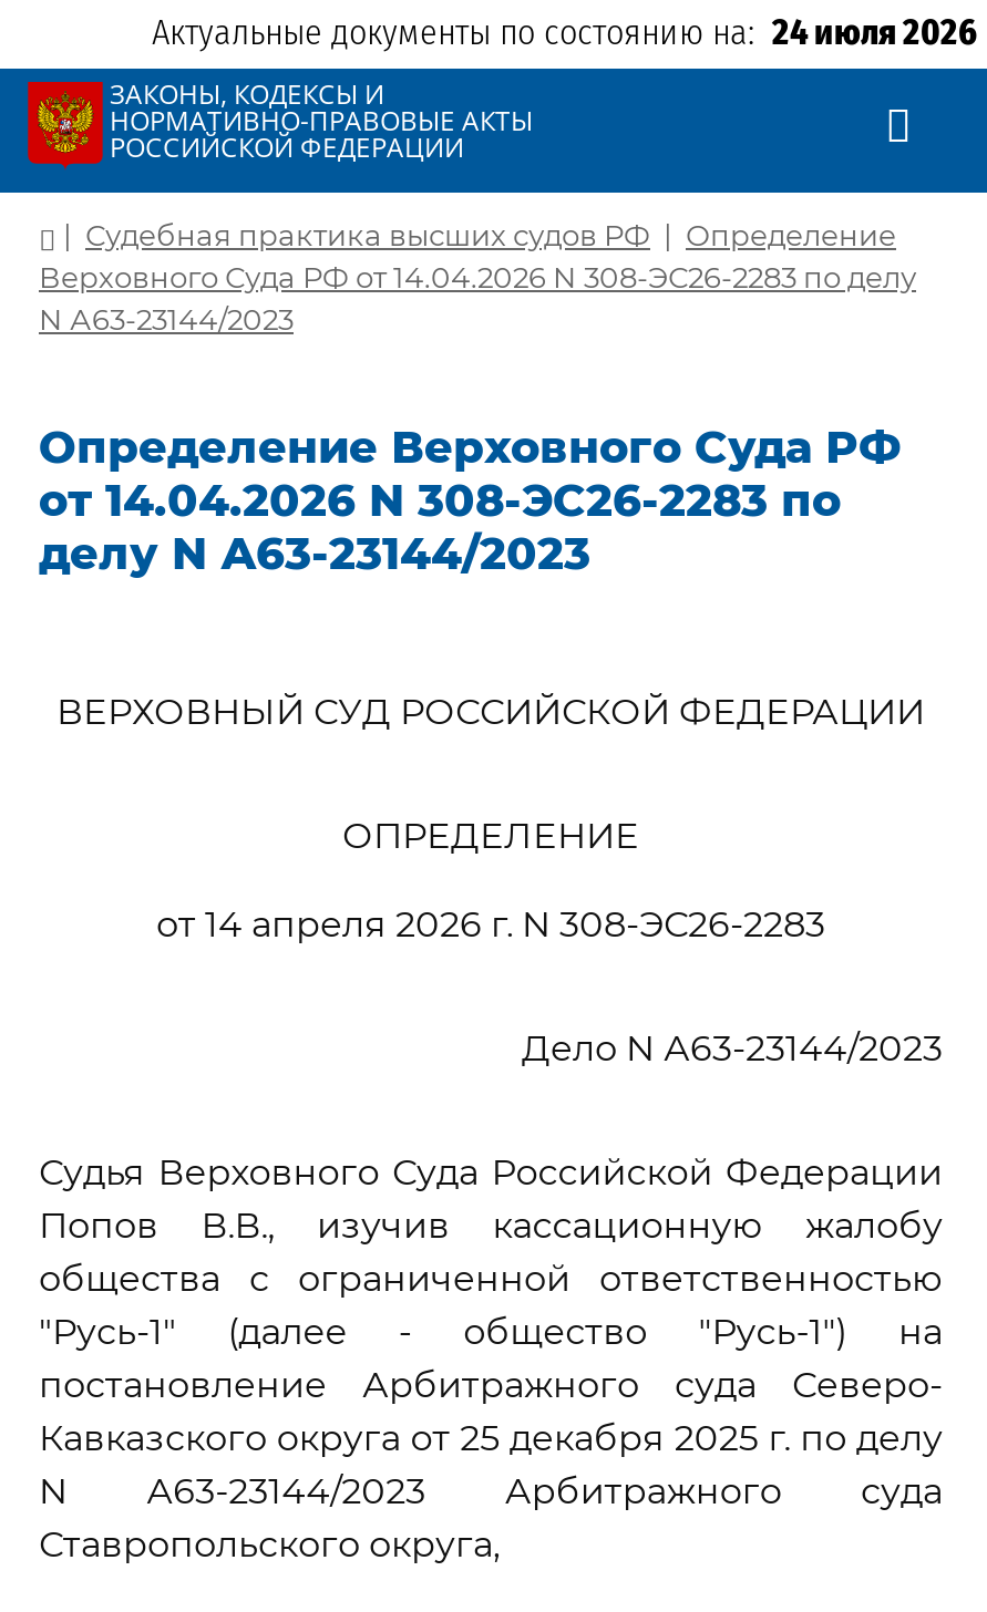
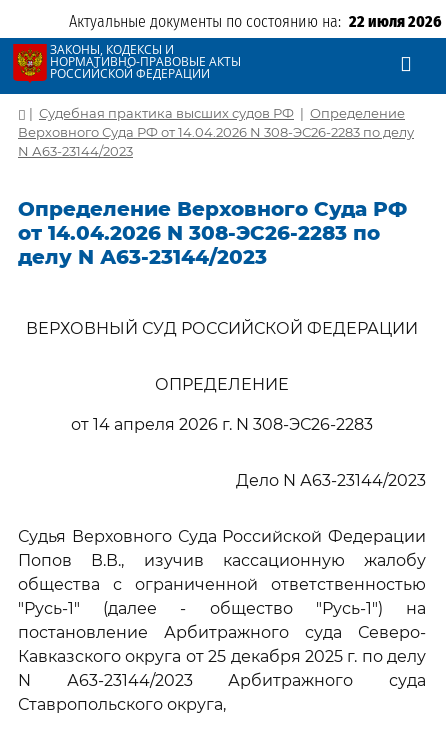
[152,11,978,53] Актуальные документы по состоянию на: 24 июля 2026 -> [69,12,442,31] Актуальные документы по состоянию на: 22 июля 2026

